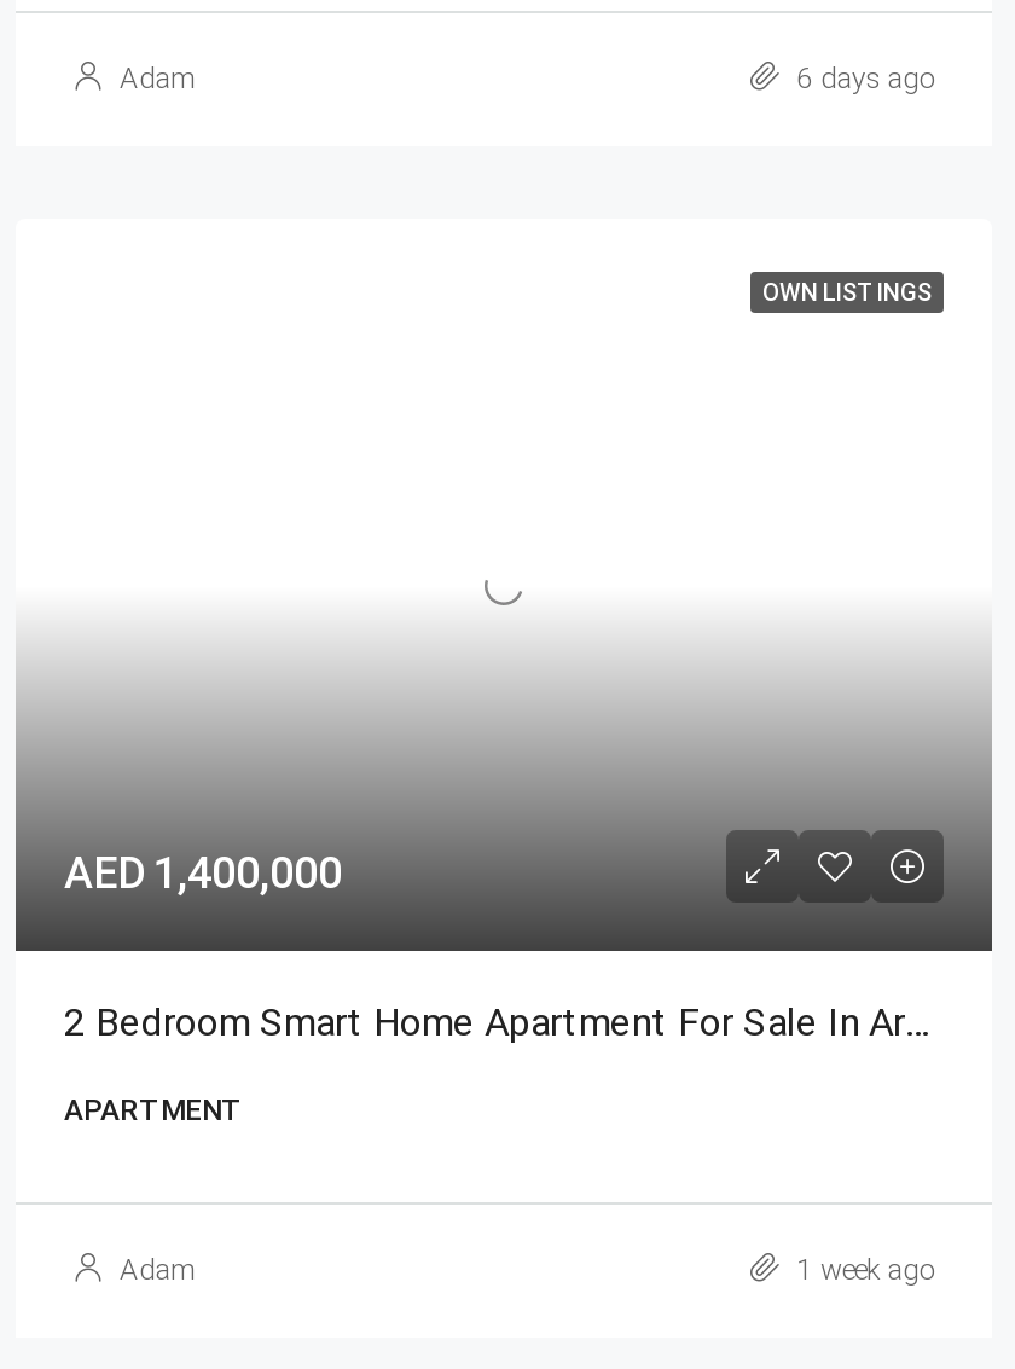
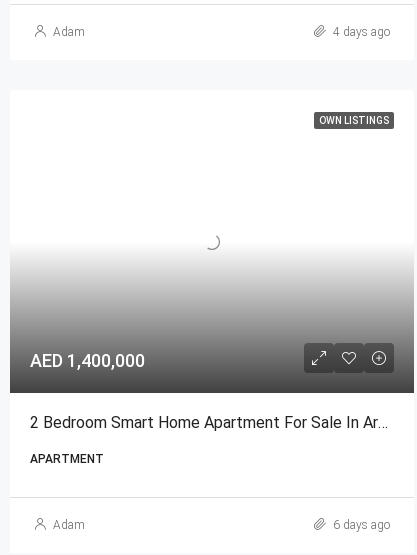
[789,62,934,95] 6 days ago -> [330,25,390,39] 4 days ago
[789,1253,934,1287] 1 week ago -> [330,518,390,532] 6 days ago

